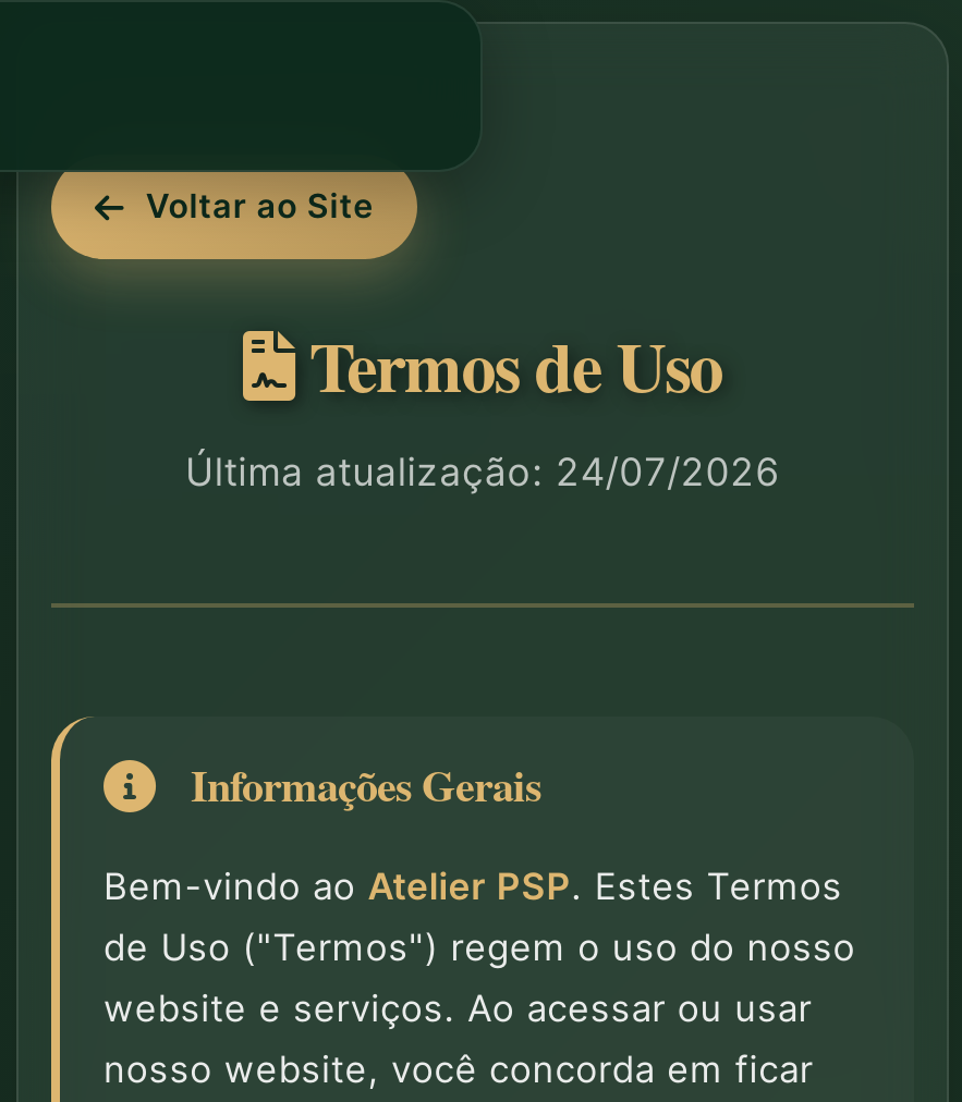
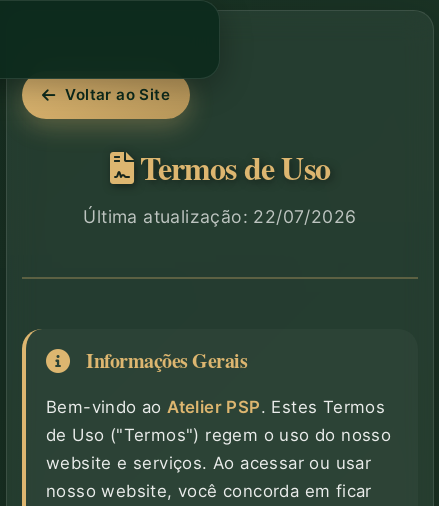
[185,449,780,494] Última atualização: 24/07/2026 -> [83,206,356,227] Última atualização: 22/07/2026

